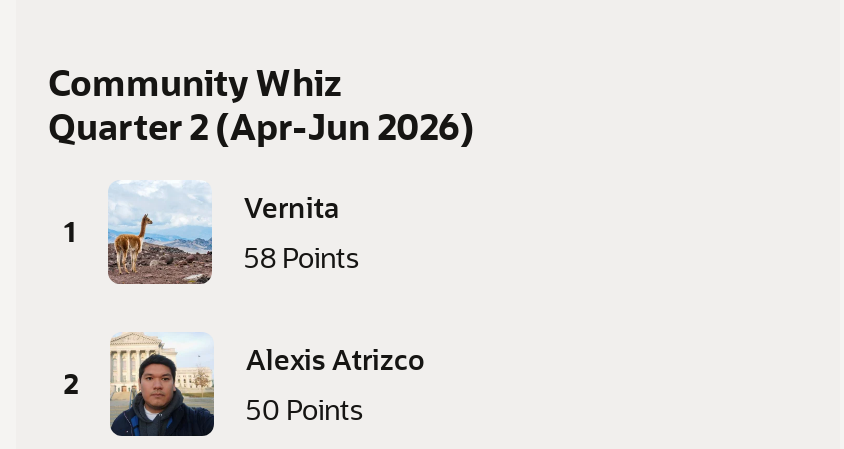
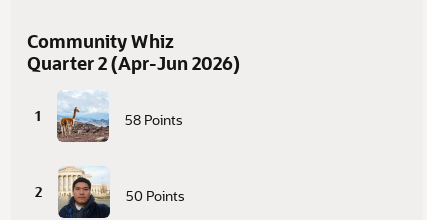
[244,188,340,226] Vernita -> none
[246,340,424,378] Alexis Atrizco -> none

